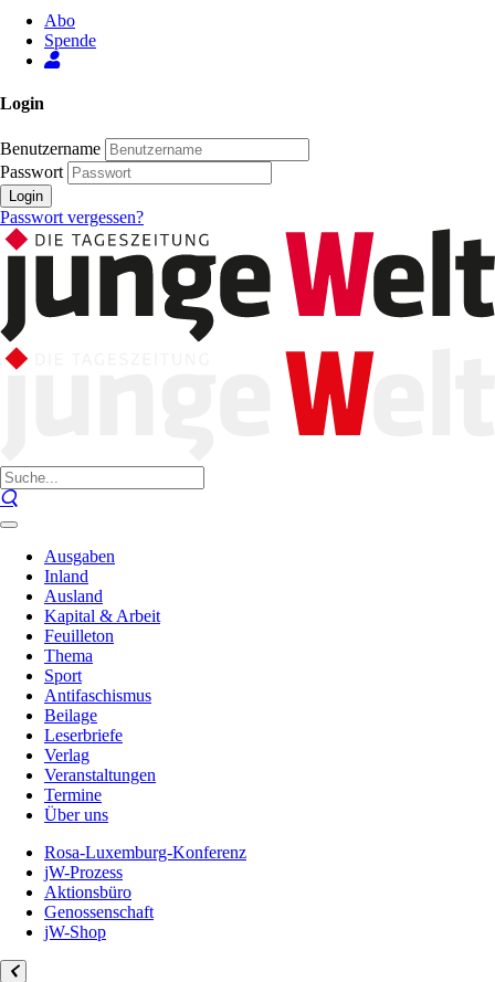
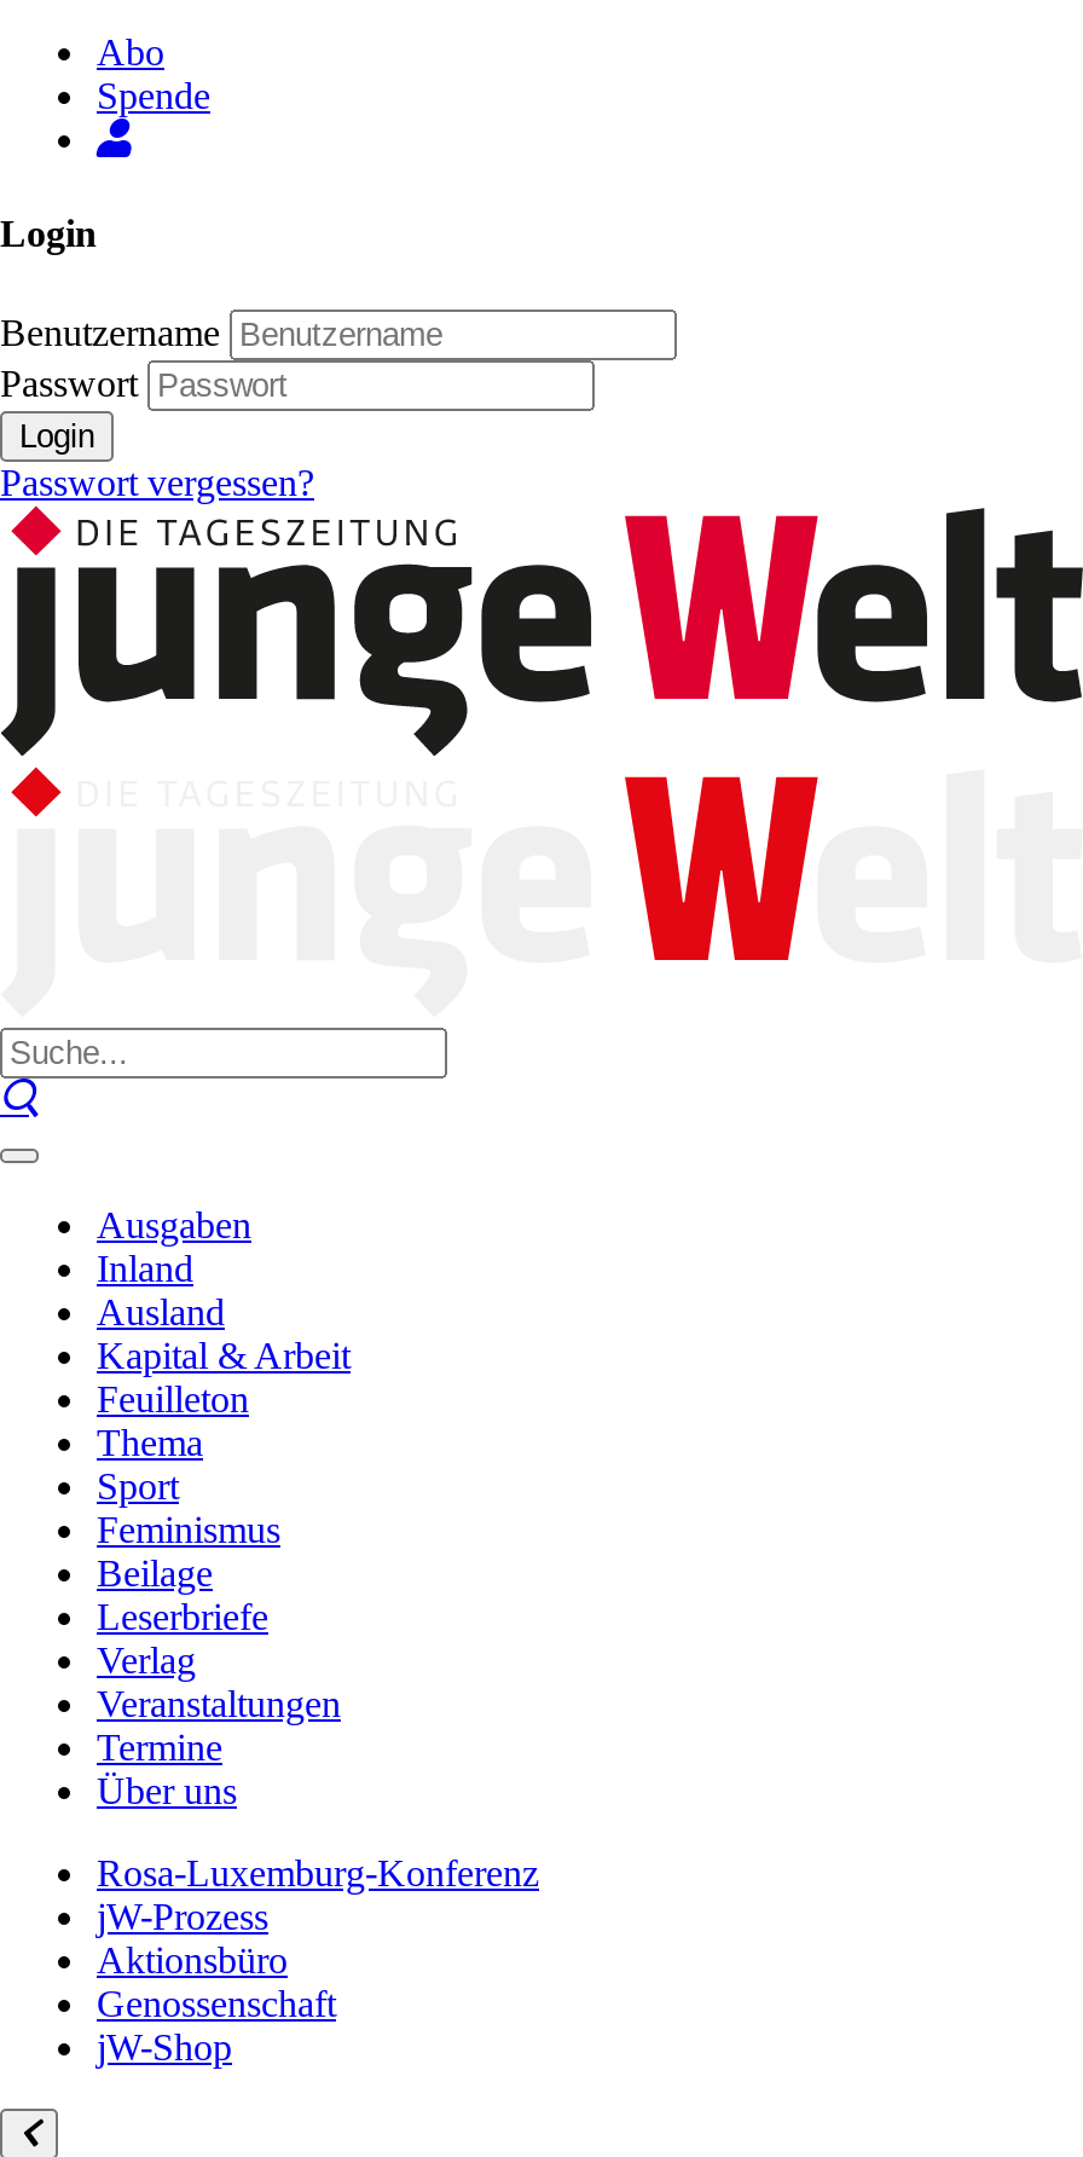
[44,686,151,705] Antifaschismus -> [97,1509,280,1550] Feminismus

